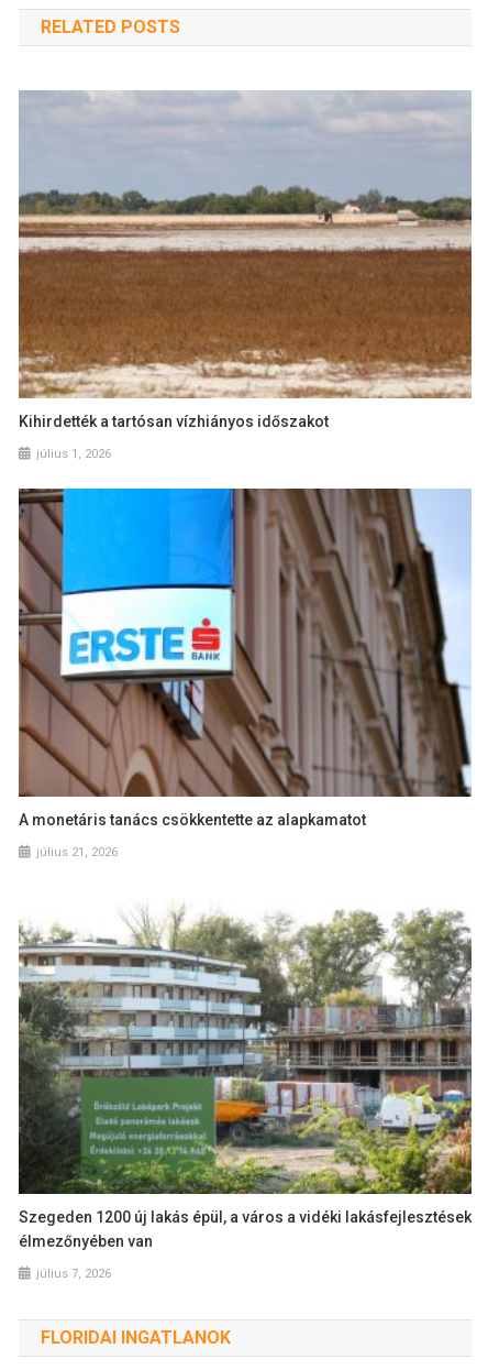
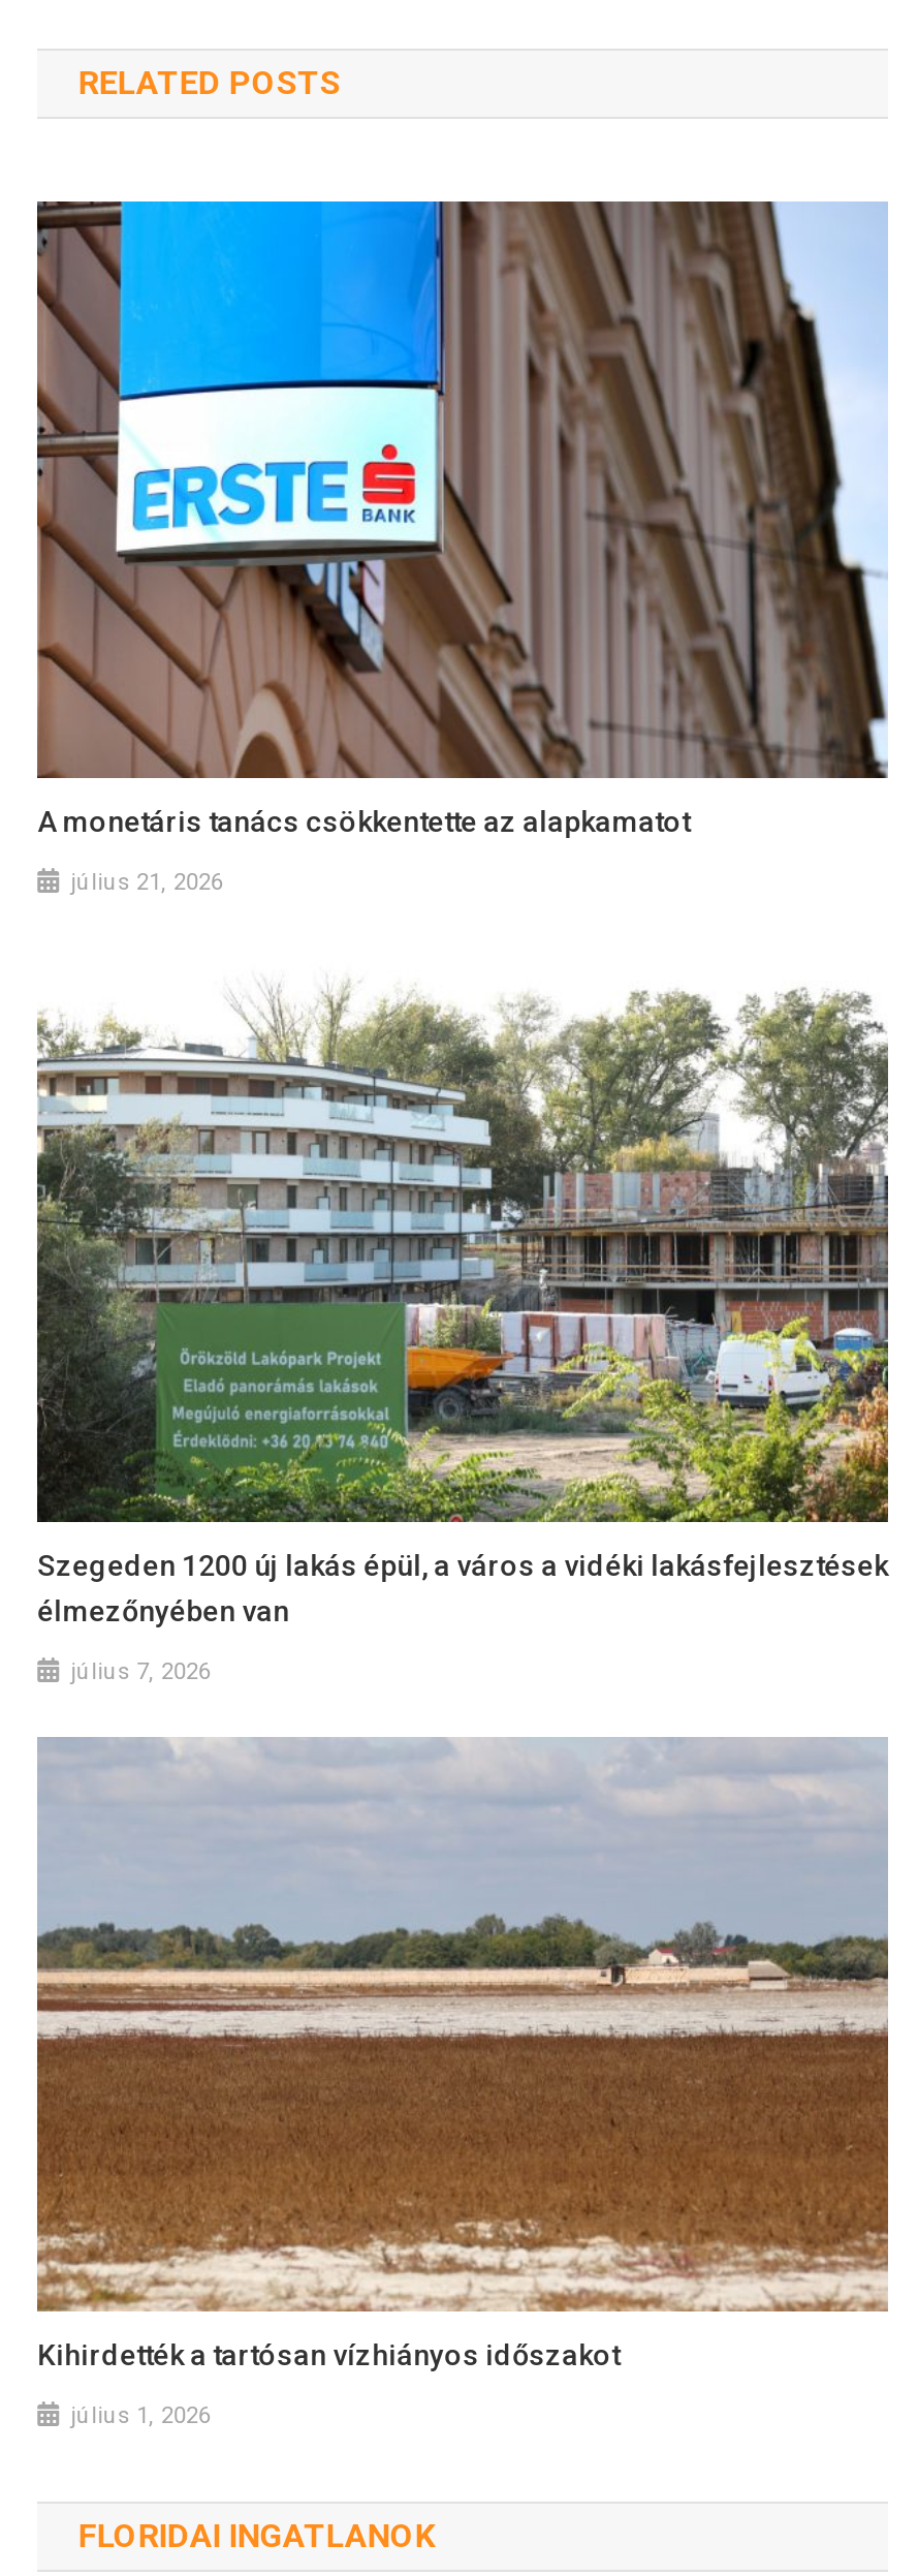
moved [19,90,473,461] -> [35,1737,890,2429]: [image] | Kihirdették a tartósan vízhiányos időszakot | július 1, 2026
moved [16,487,473,1281] -> [33,197,890,1685]: [image] | A monetáris tanács csökkentette az alapkamatot | július 21, 2026 | Szegeden 1200 új lakás épül, a város a vidéki lakásfejlesztések | élmezőnyében van | július 7, 2026

